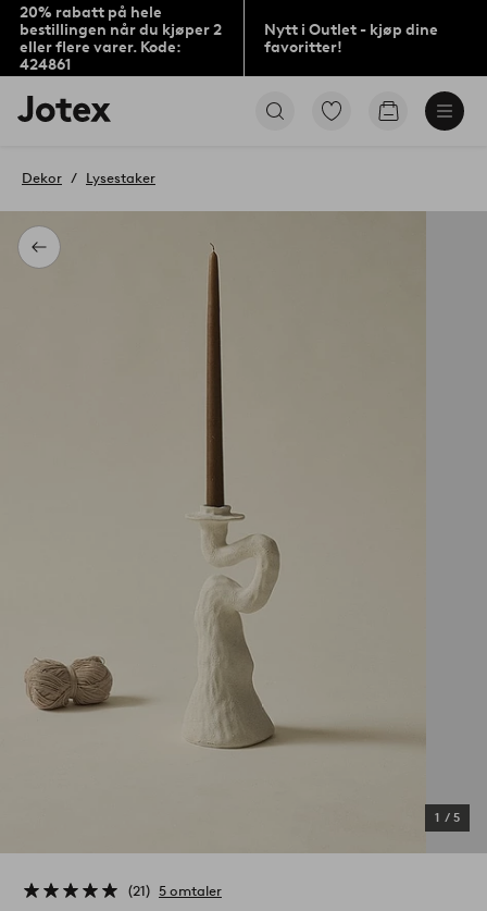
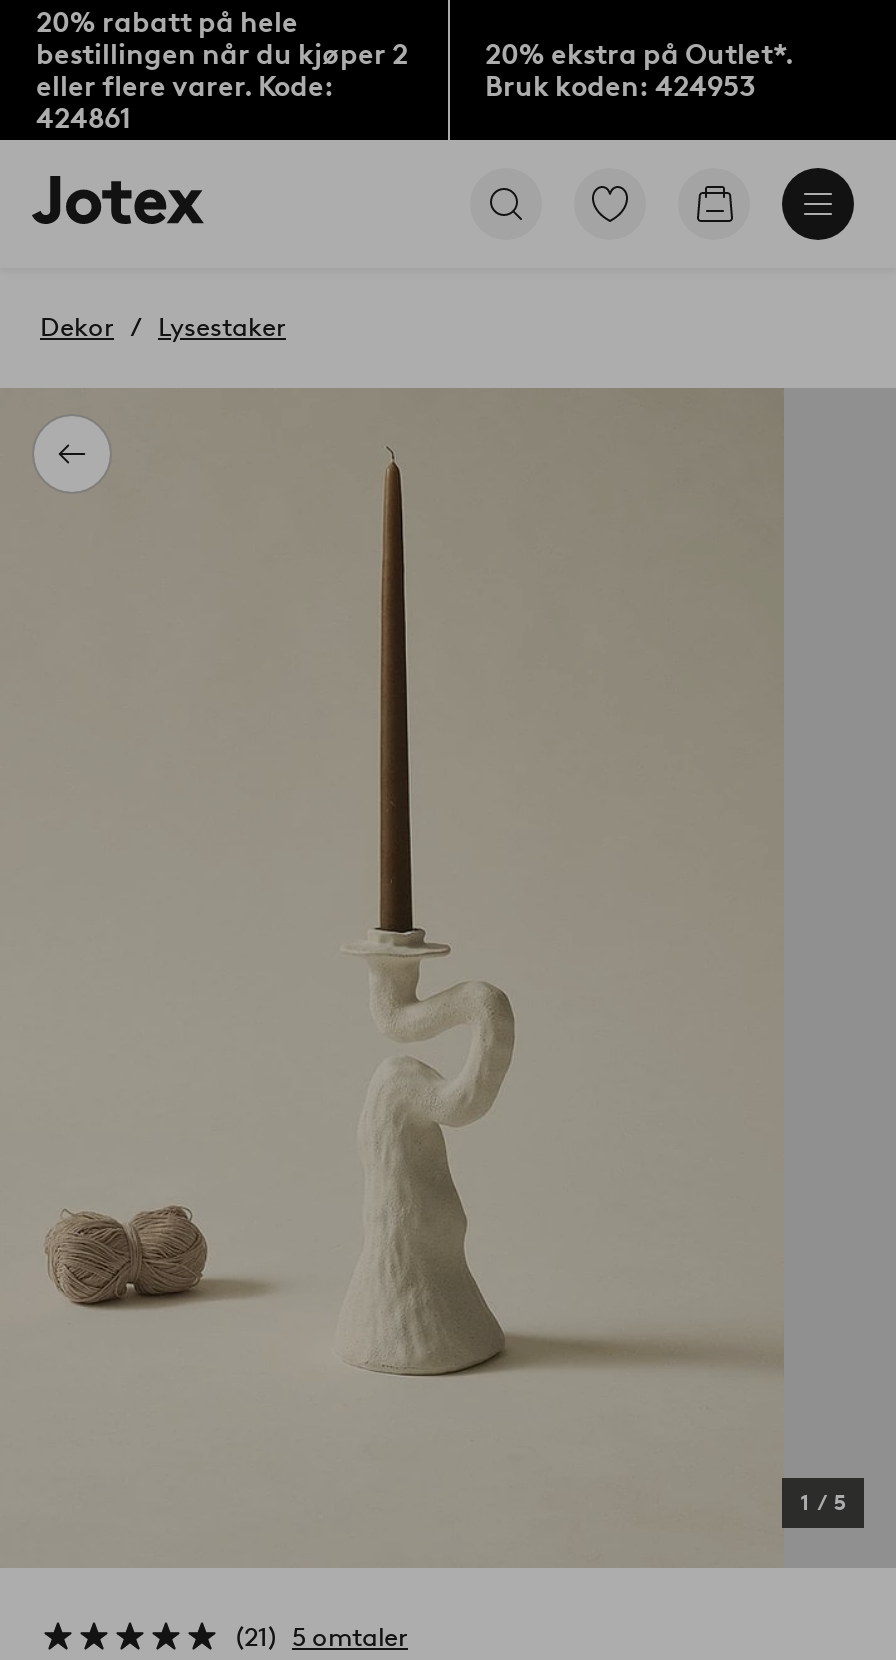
[264,20,438,56] Nytt i Outlet - kjøp dine | favoritter! -> [485,37,793,103] 20% ekstra på Outlet*. | Bruk koden: 424953

